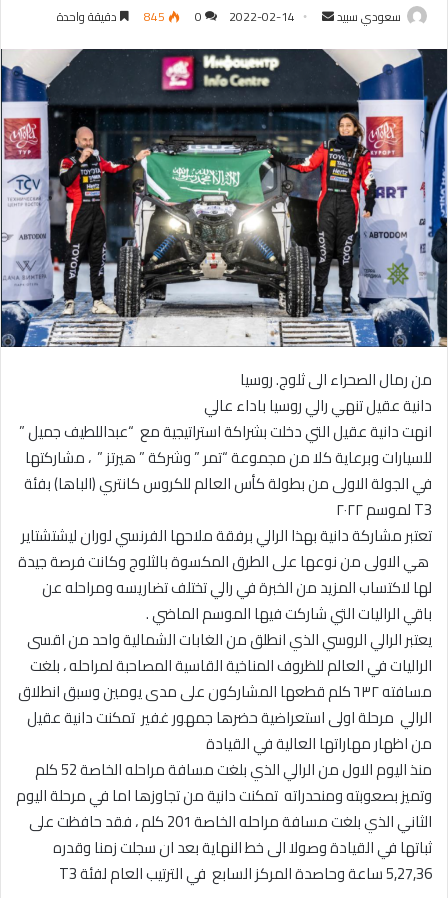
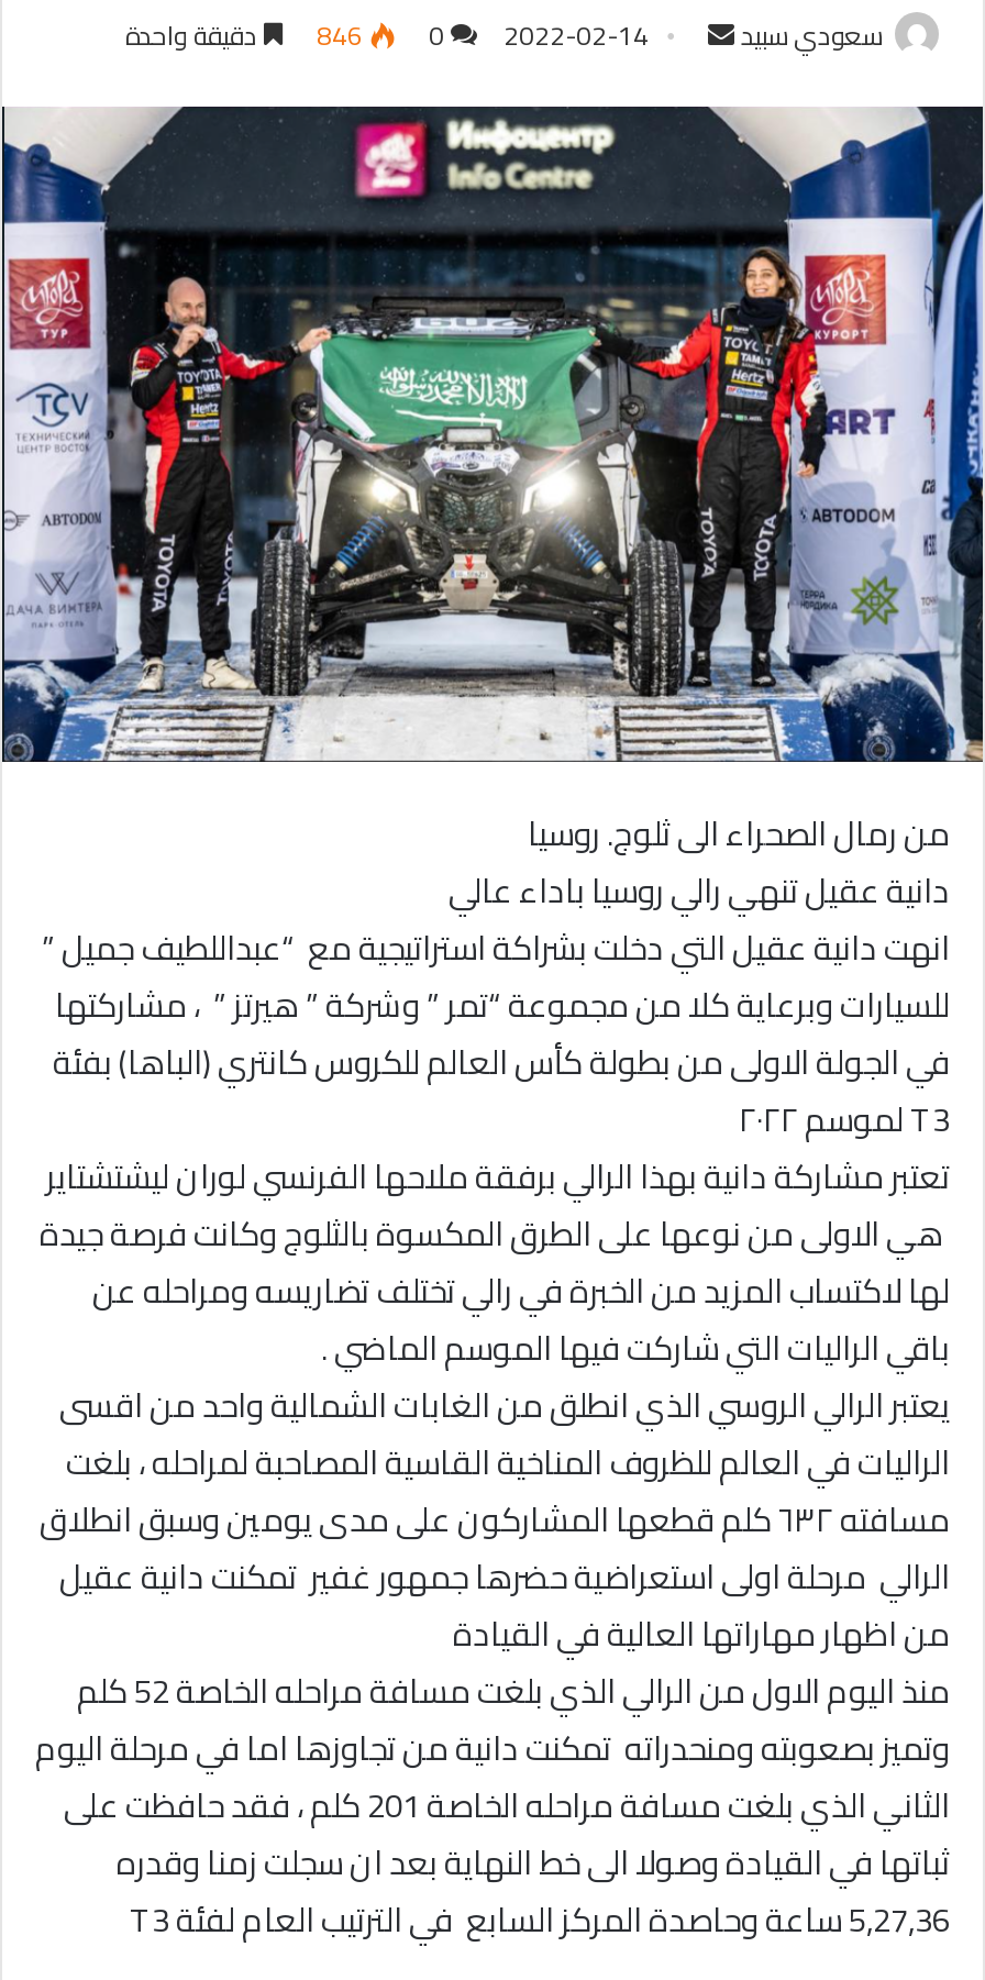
[144,5,165,28] 845 -> [317,10,363,60] 846

